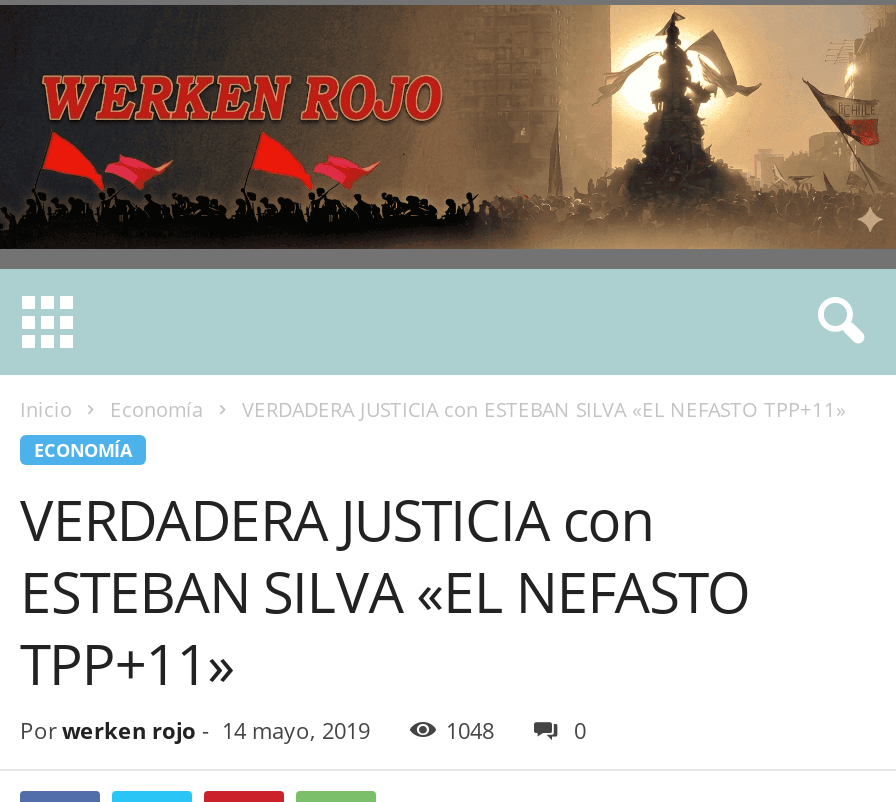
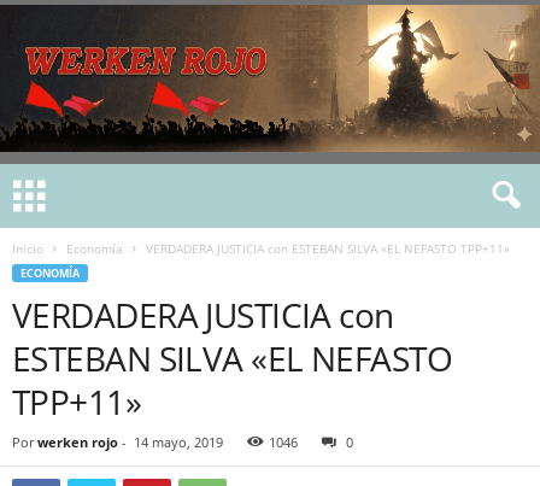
[446,715,494,745] 1048 -> [269,433,298,451] 1046

